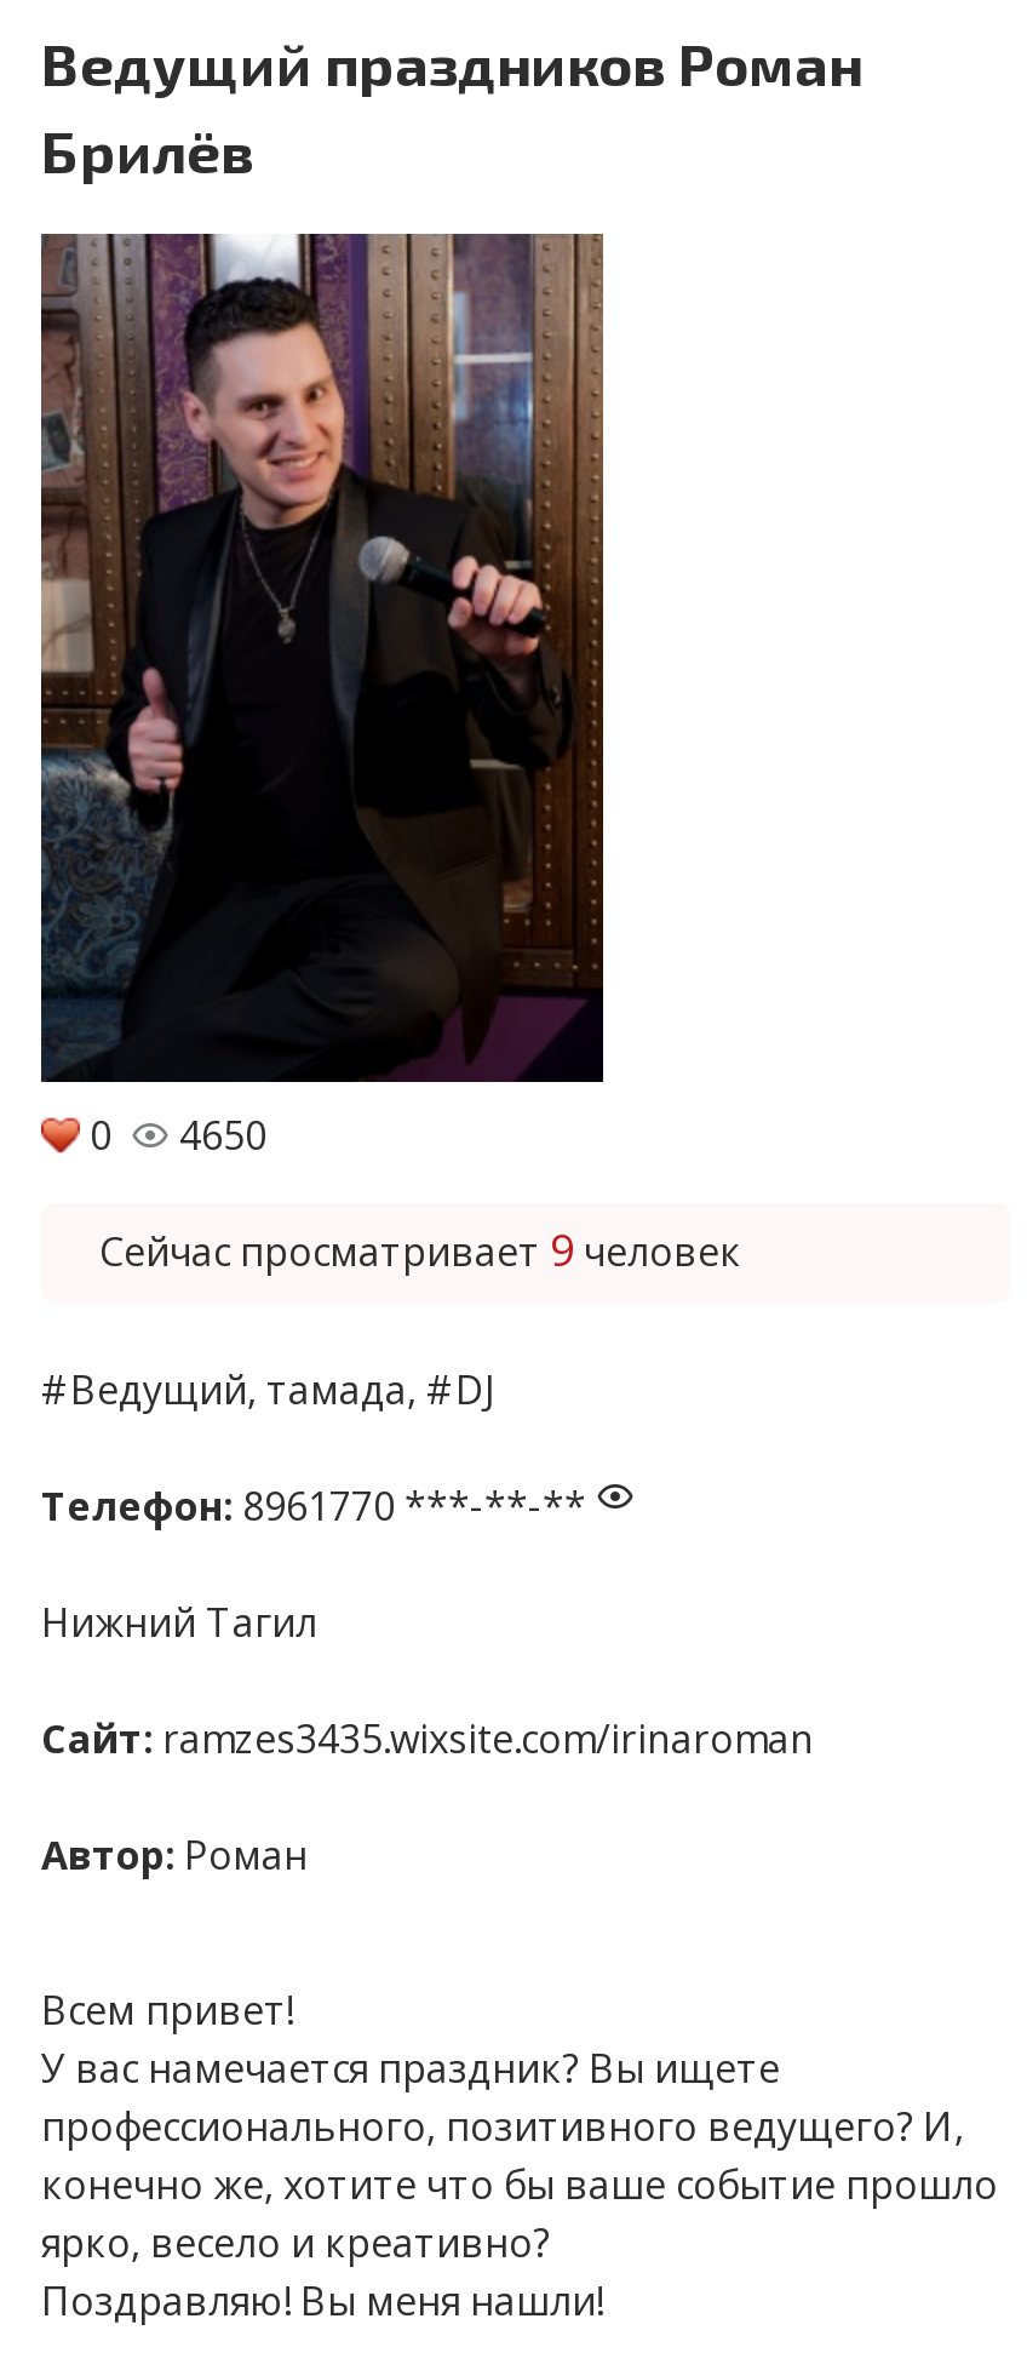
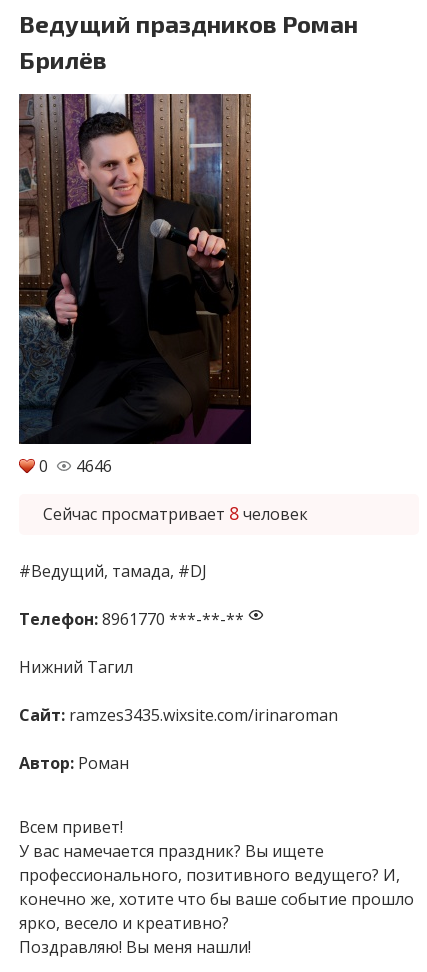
[90,1109,266,1162] 0 4650 -> [39,455,112,477] 0 4646
[99,1221,741,1279] Сейчас просматривает 9 человек -> [43,501,308,525] Сейчас просматривает 8 человек

